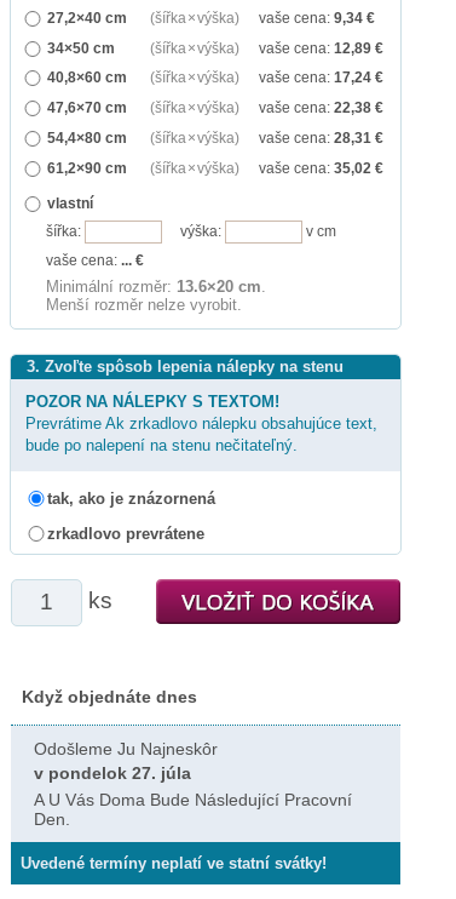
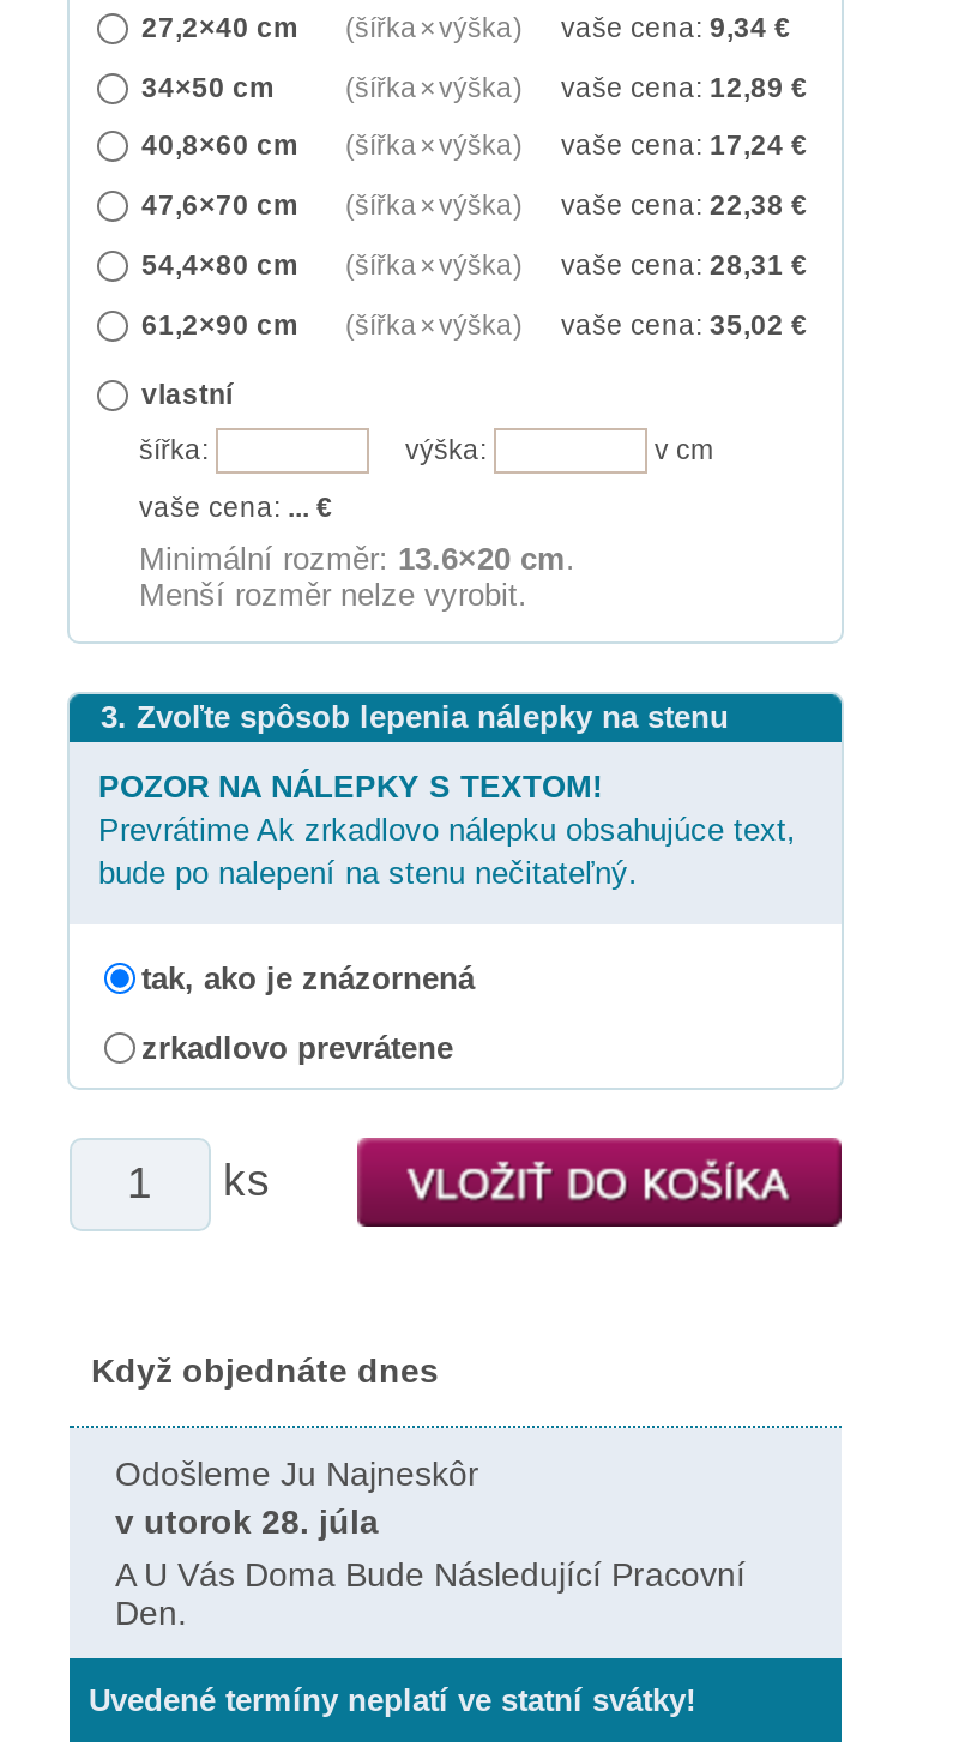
[34,764,191,783] v pondelok 27. júla -> [115,1503,379,1541] v utorok 28. júla

